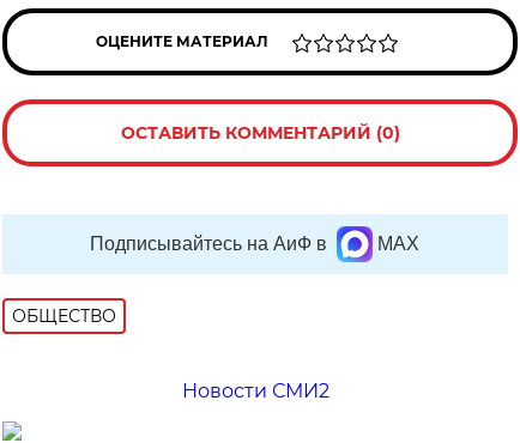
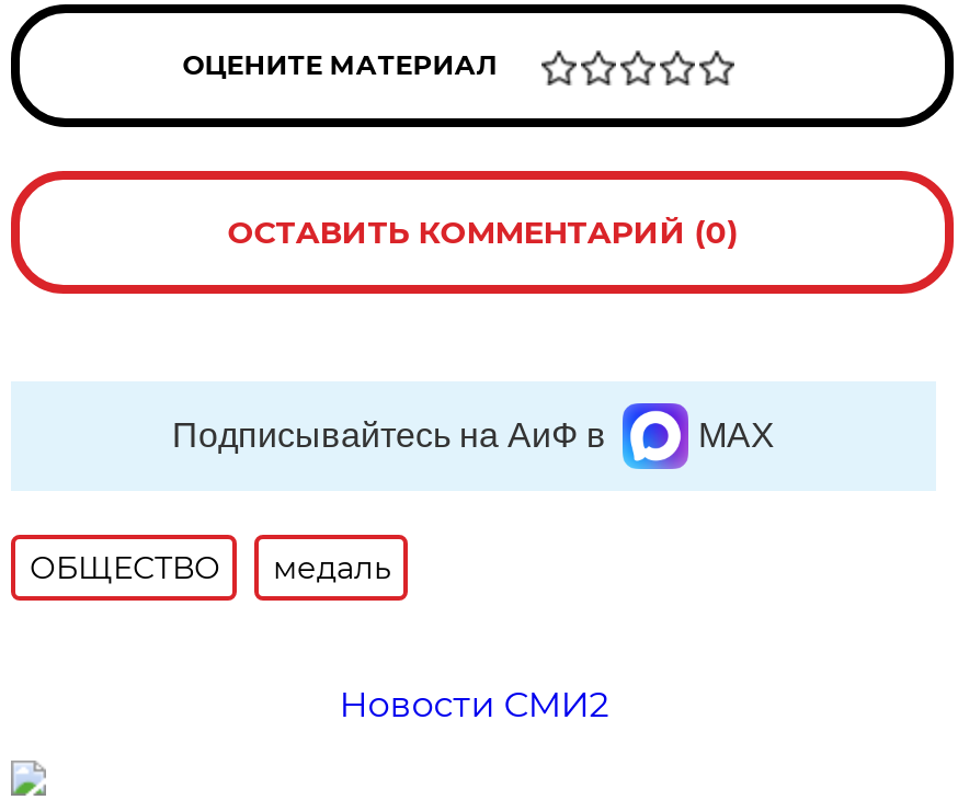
none -> [273,548,391,587] медаль

